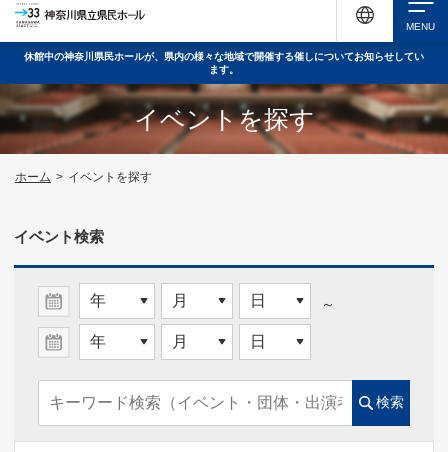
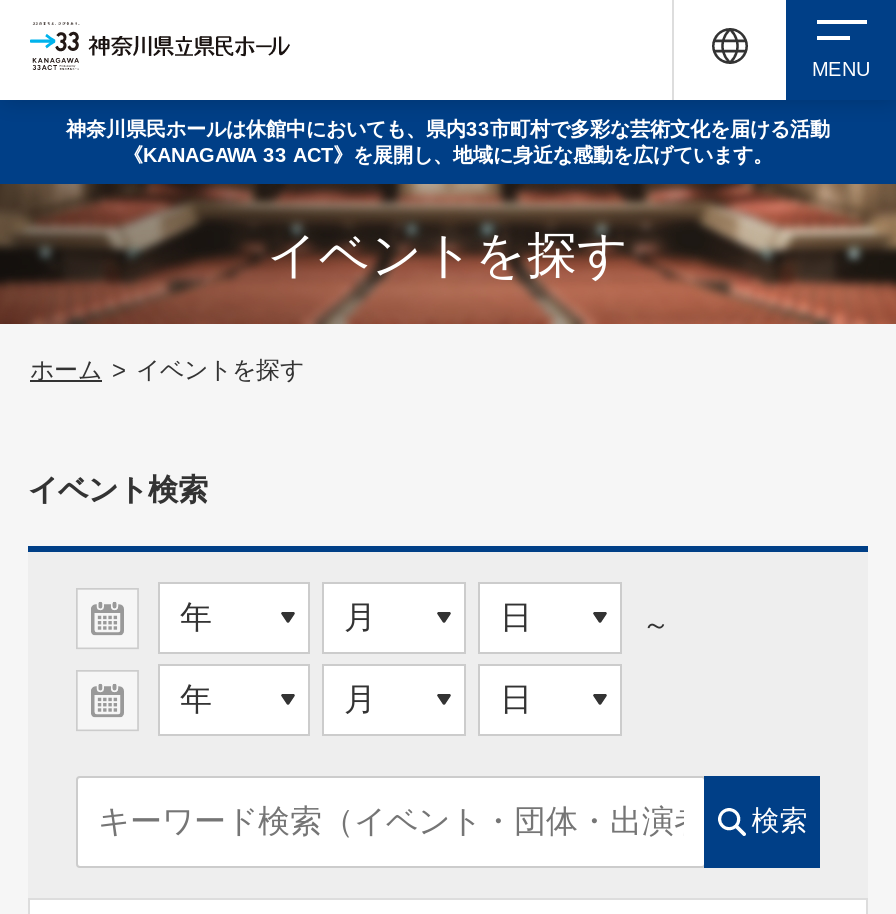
[24,51,424,75] 休館中の神奈川県民ホールが、県内の様々な地域で開催する催しについてお知らせしてい | ます。 -> [66,118,830,166] 神奈川県民ホールは休館中においても、県内33市町村で多彩な芸術文化を届ける活動 | 《KANAGAWA 33 ACT》を展開し、地域に身近な感動を広げています。

